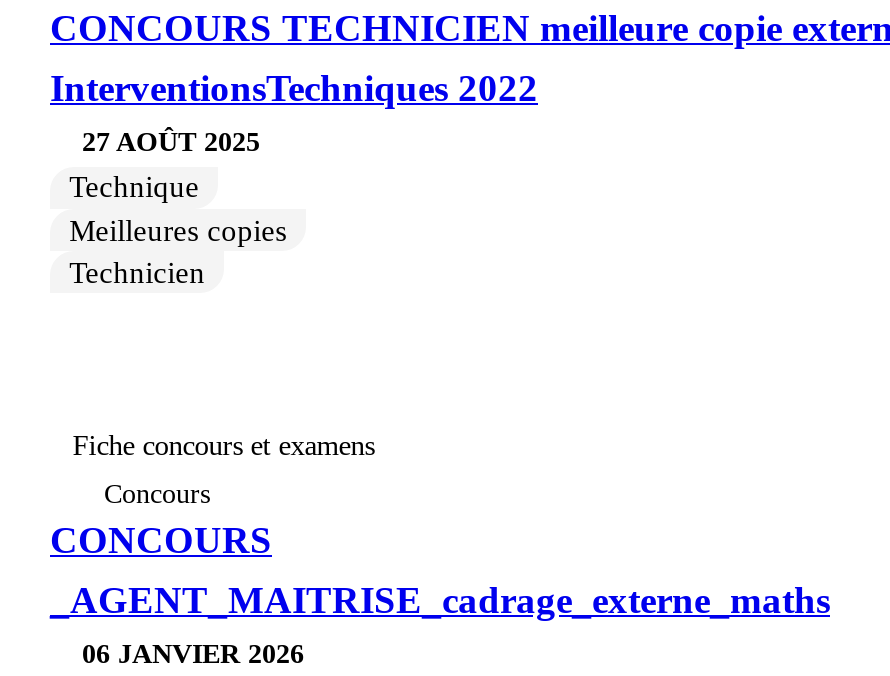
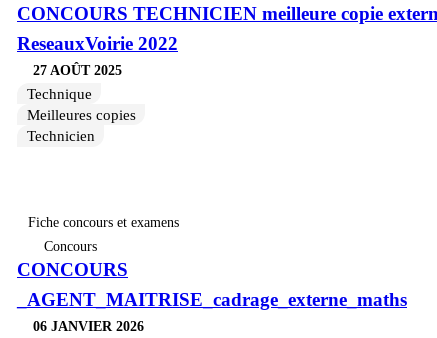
[50,66,538,108] InterventionsTechniques 2022 -> [17,33,178,54] ReseauxVoirie 2022

